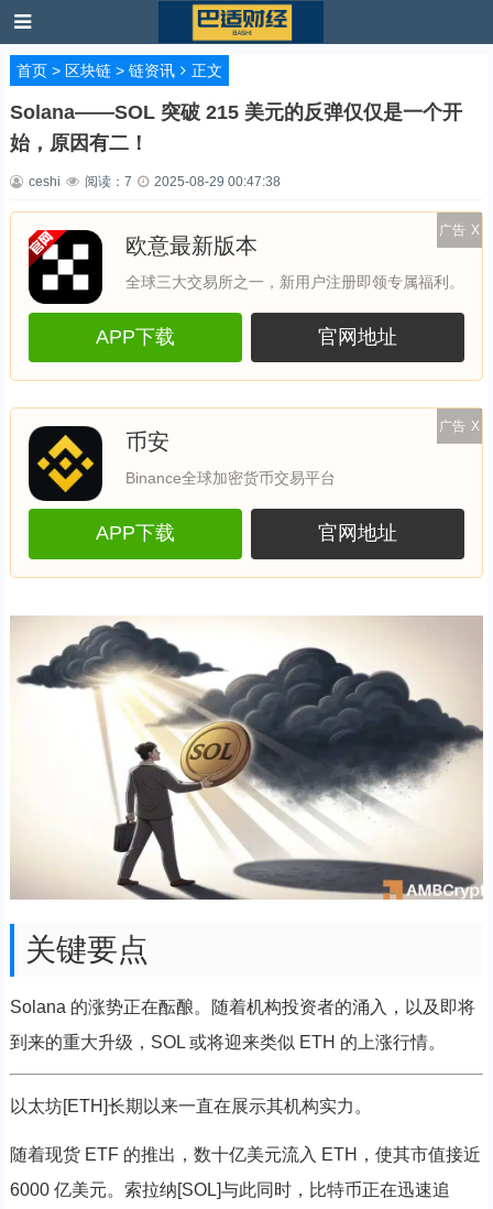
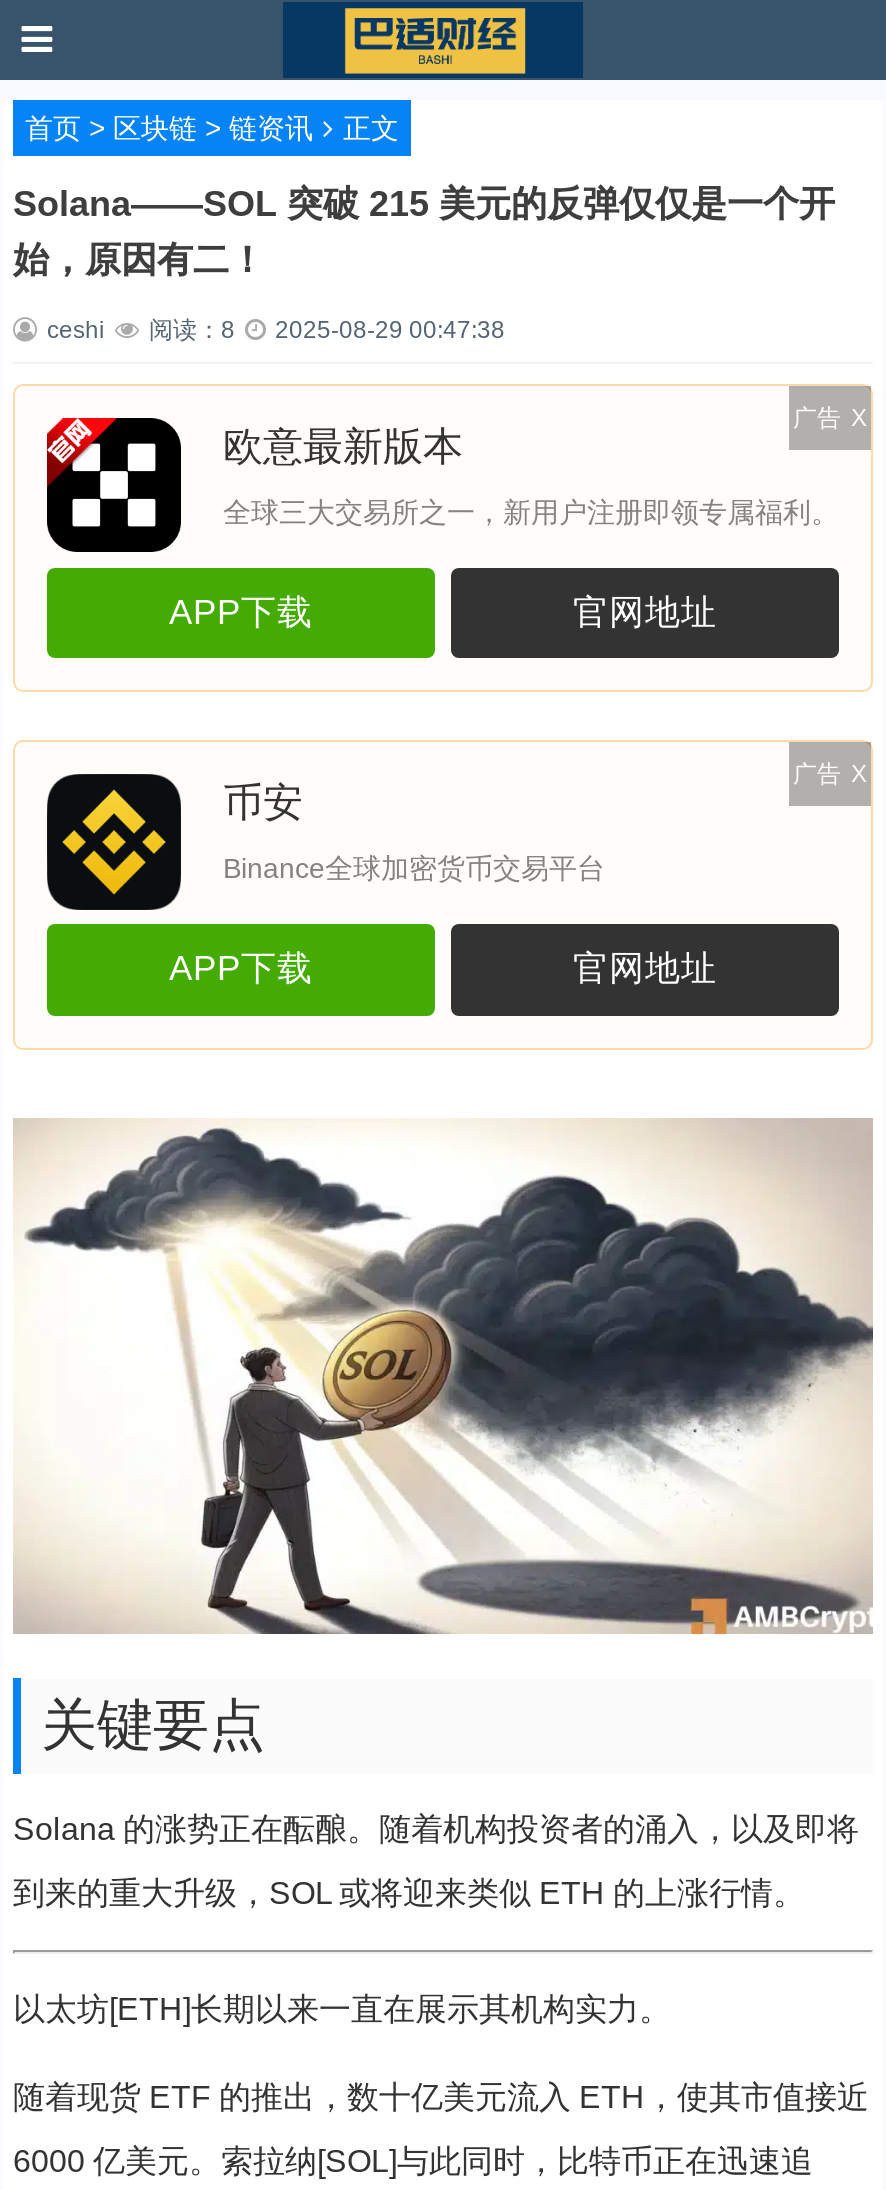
[29,174,281,189] ceshi 阅读：7 2025-08-29 00:47:38 -> [47,316,505,344] ceshi 阅读：8 2025-08-29 00:47:38

